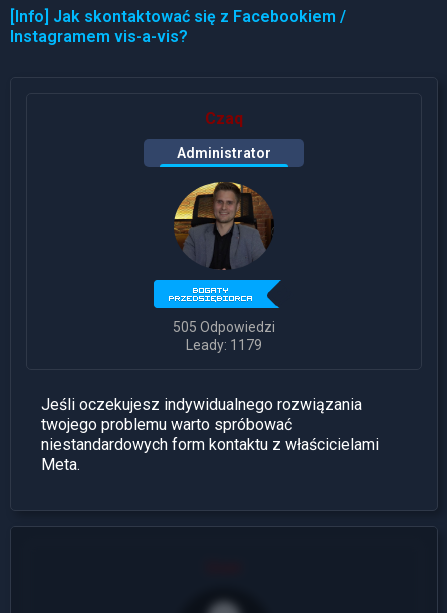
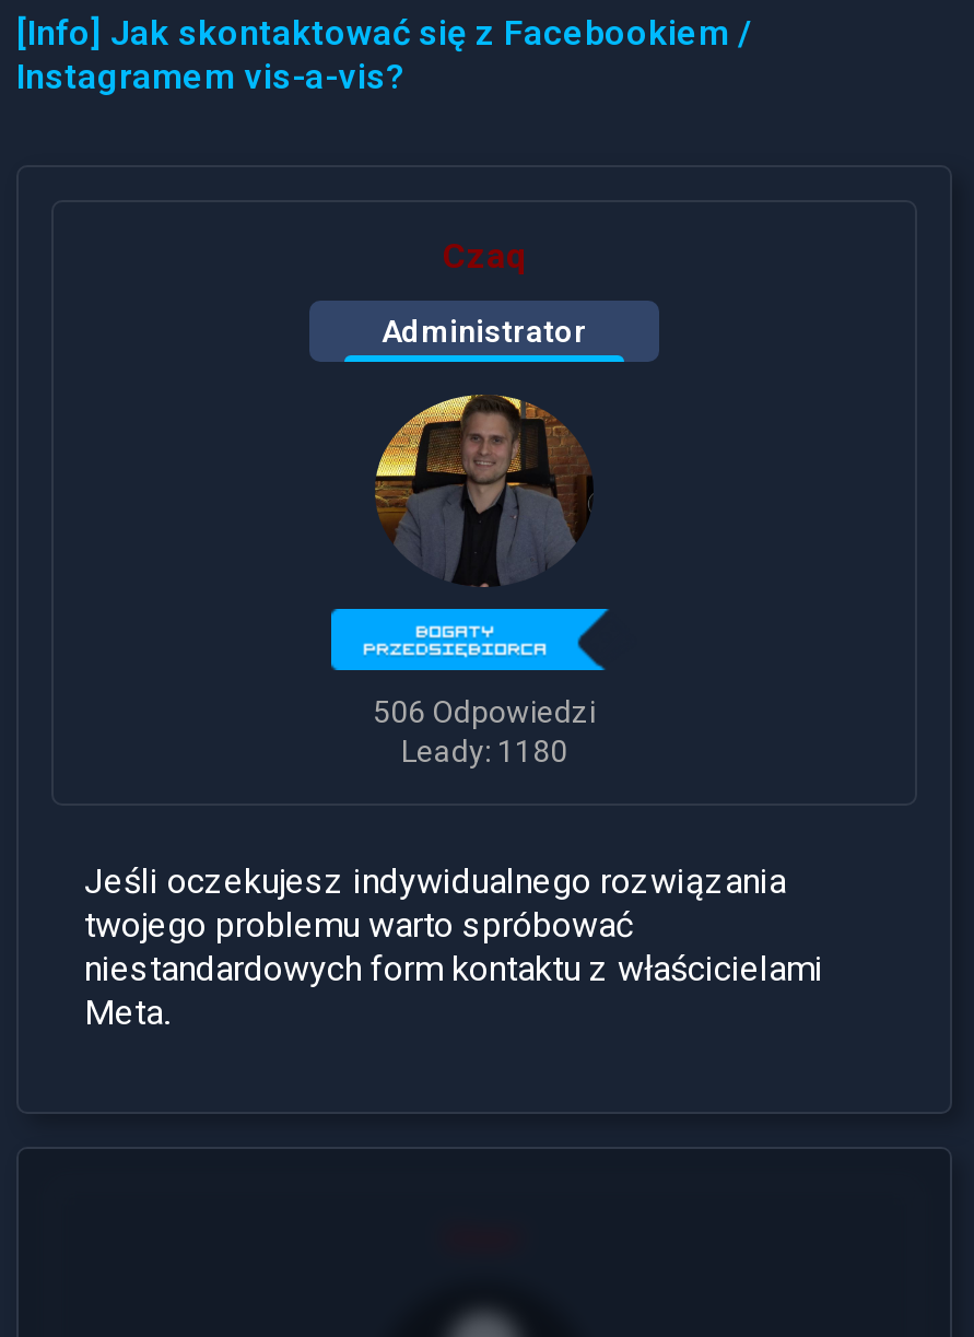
[173,319,275,335] 505 Odpowiedzi -> [373,694,596,729] 506 Odpowiedzi
[186,337,262,353] Leady: 1179 -> [401,734,567,769] Leady: 1180

